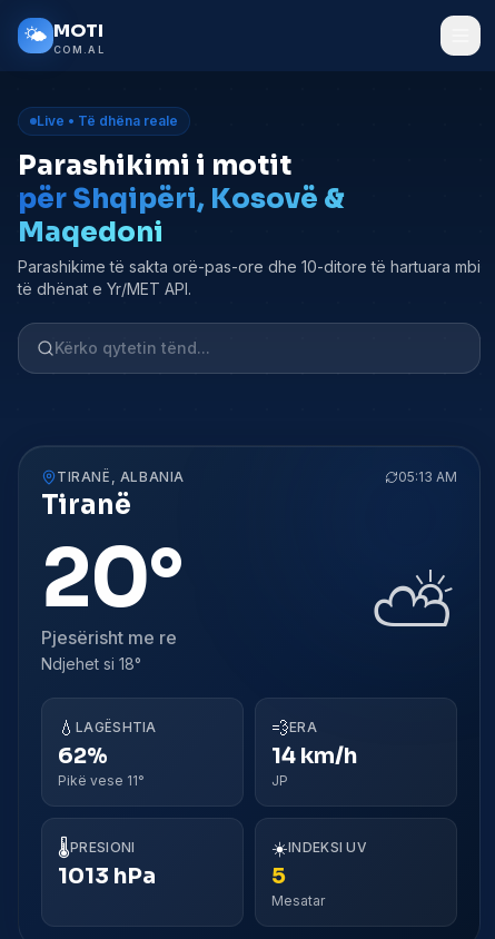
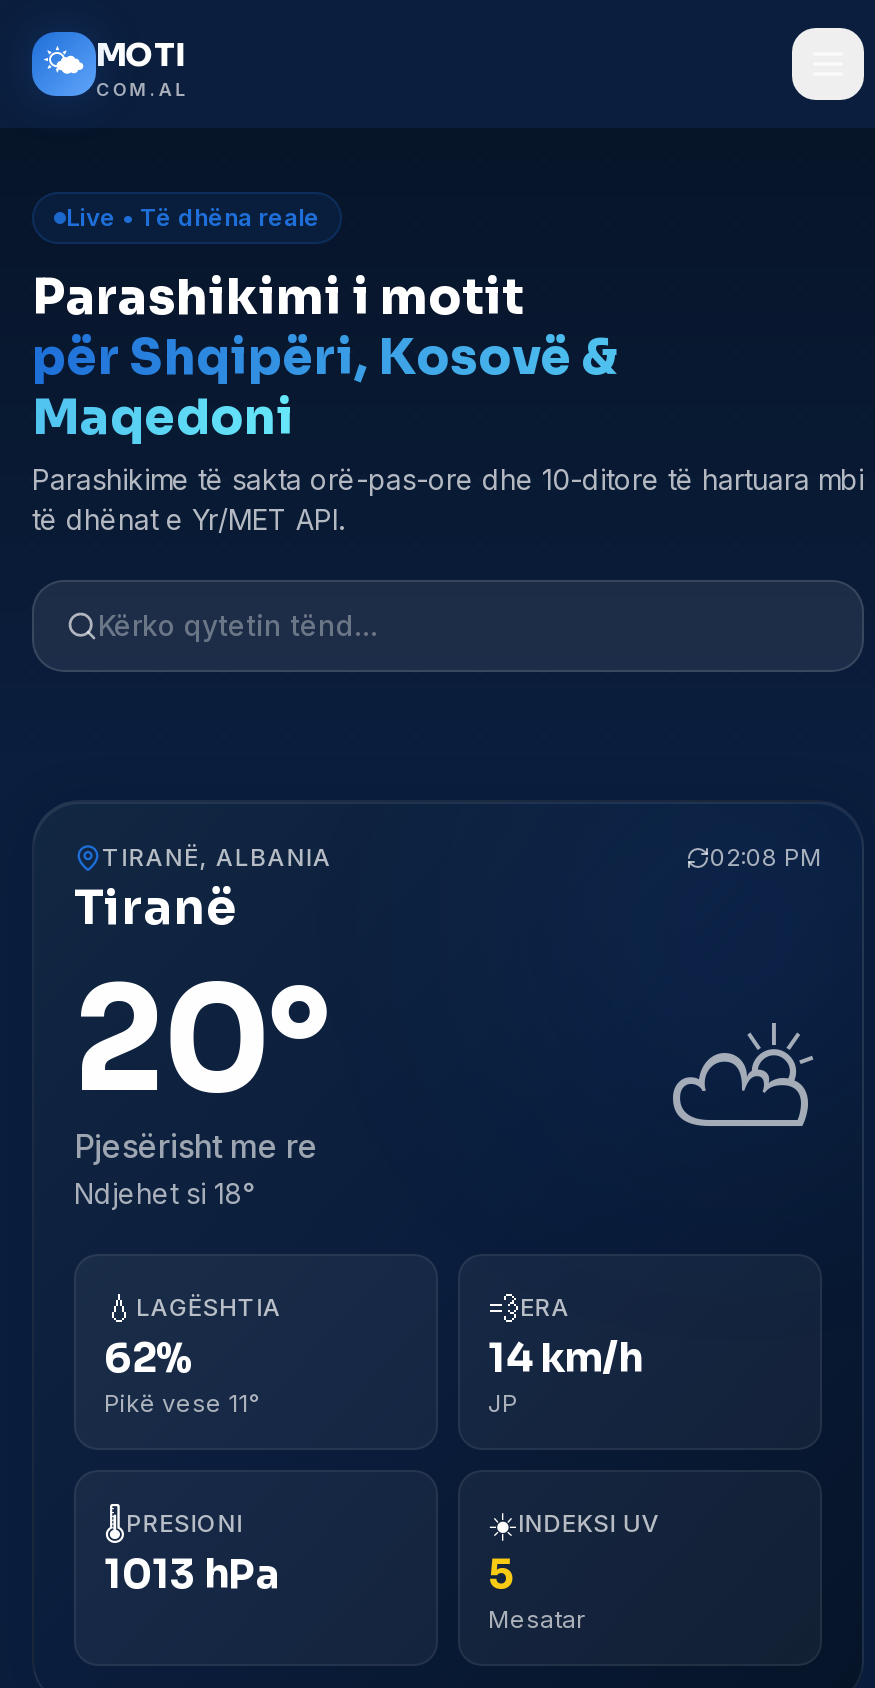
[398,468,457,485] 05:13 AM -> [710,842,822,872] 02:08 PM

